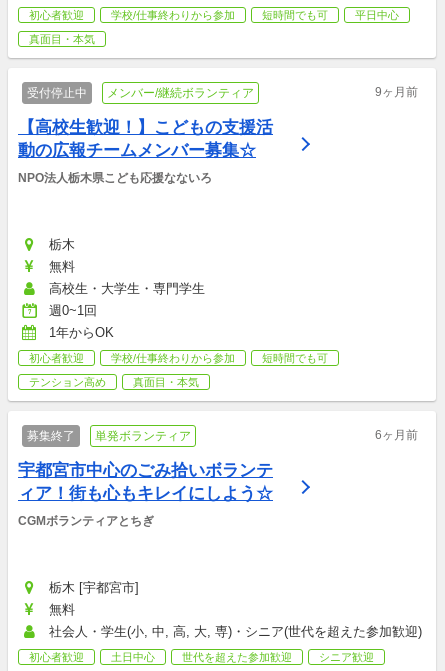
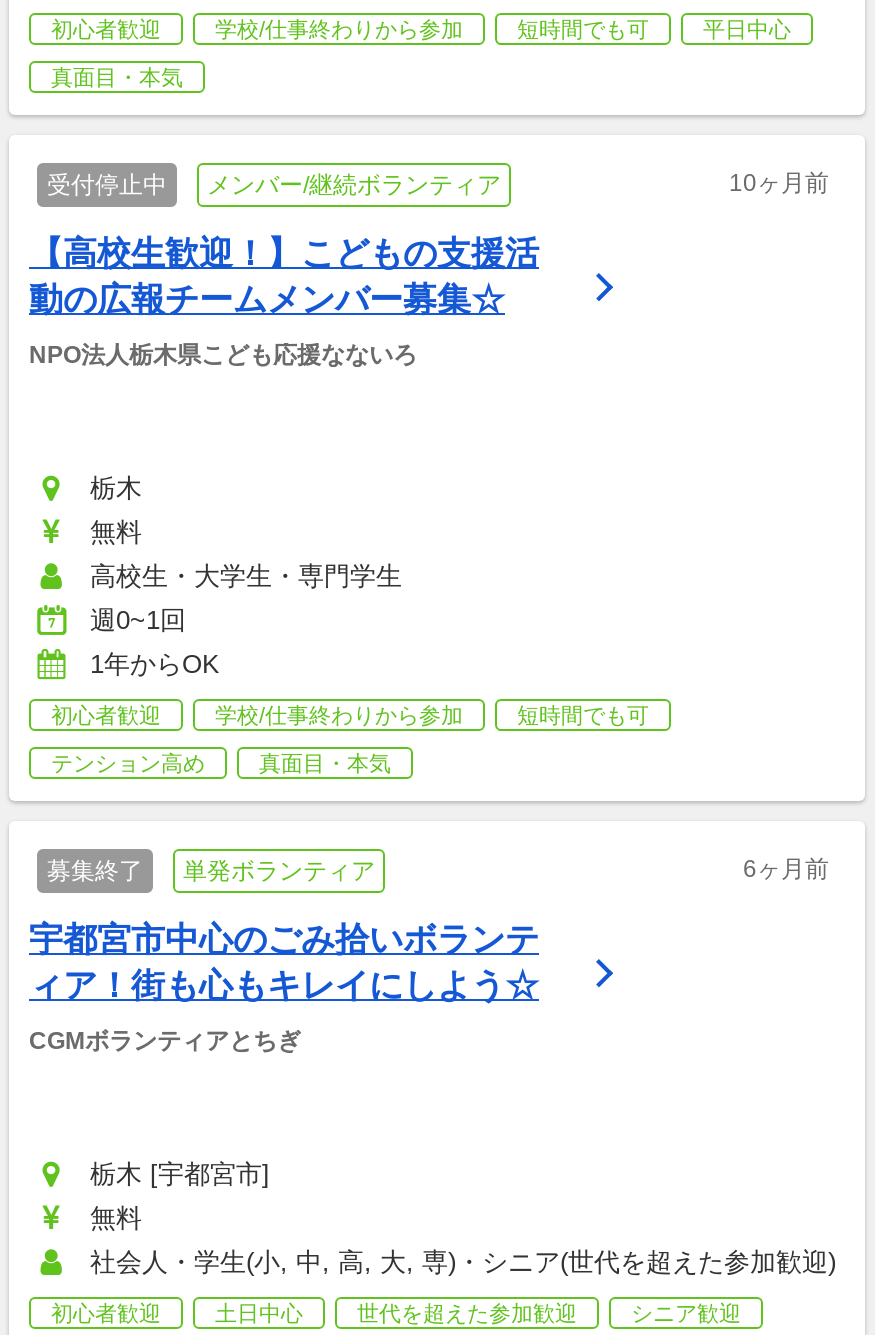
[375,84,418,98] 9ヶ月前 -> [729,168,829,196] 10ヶ月前

